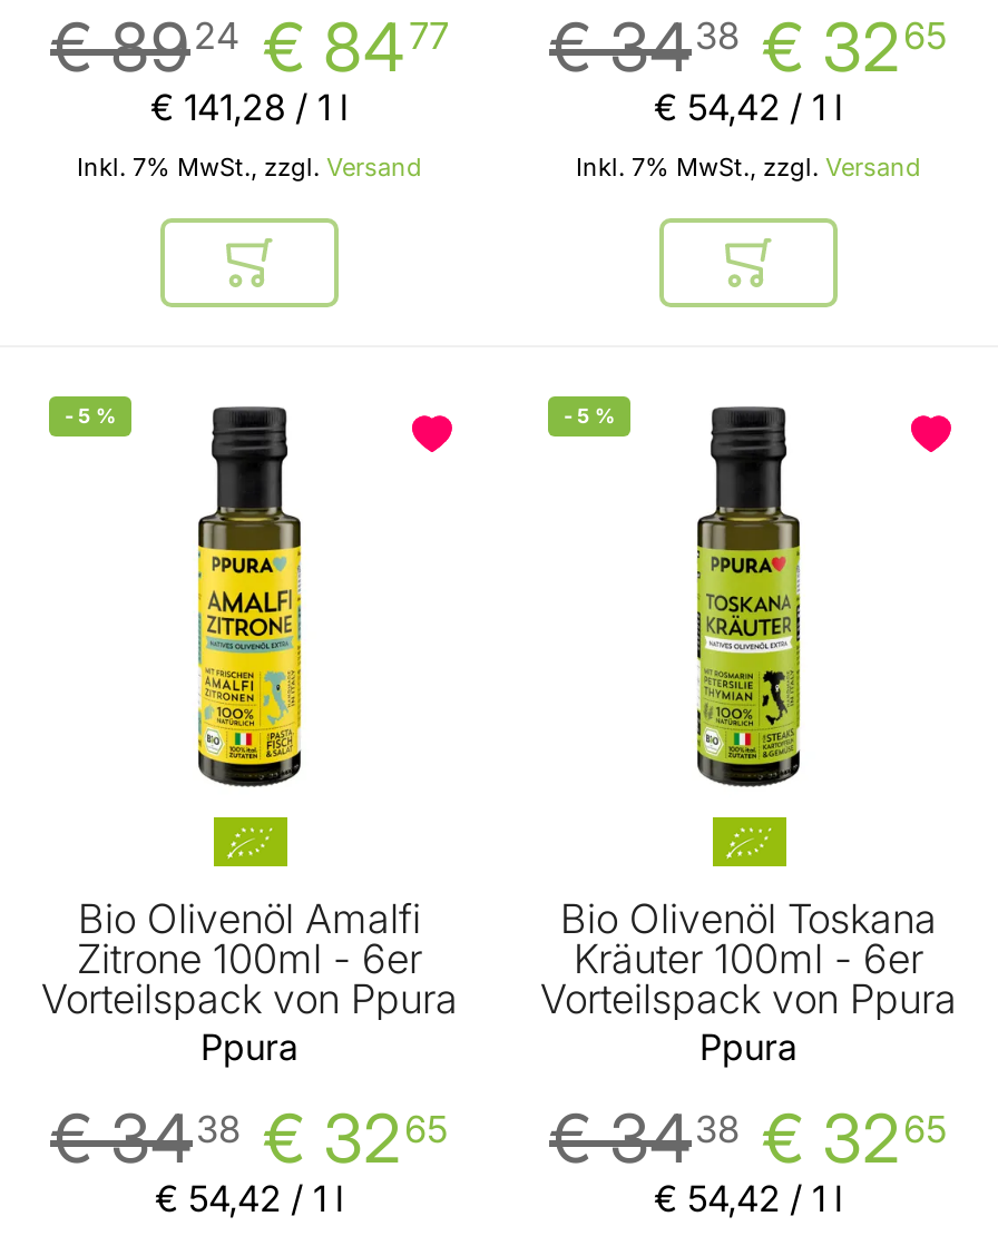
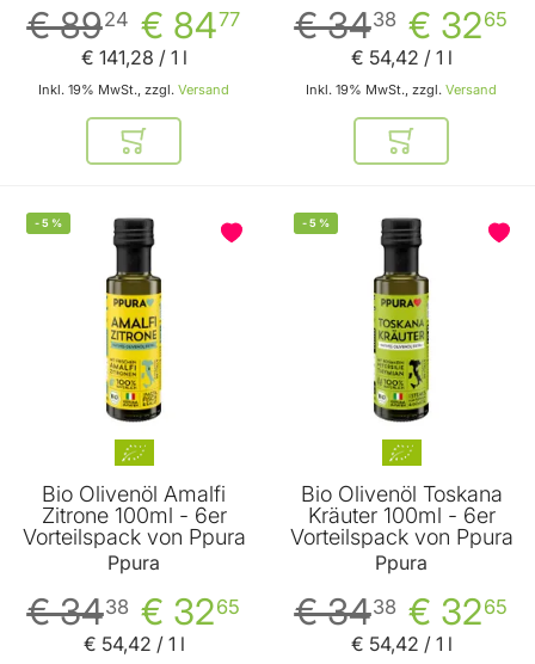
[77,151,422,182] Inkl. 7% MwSt., zzgl. Versand -> [38,81,229,98] Inkl. 19% MwSt., zzgl. Versand
[576,151,921,182] Inkl. 7% MwSt., zzgl. Versand -> [306,81,497,98] Inkl. 19% MwSt., zzgl. Versand

